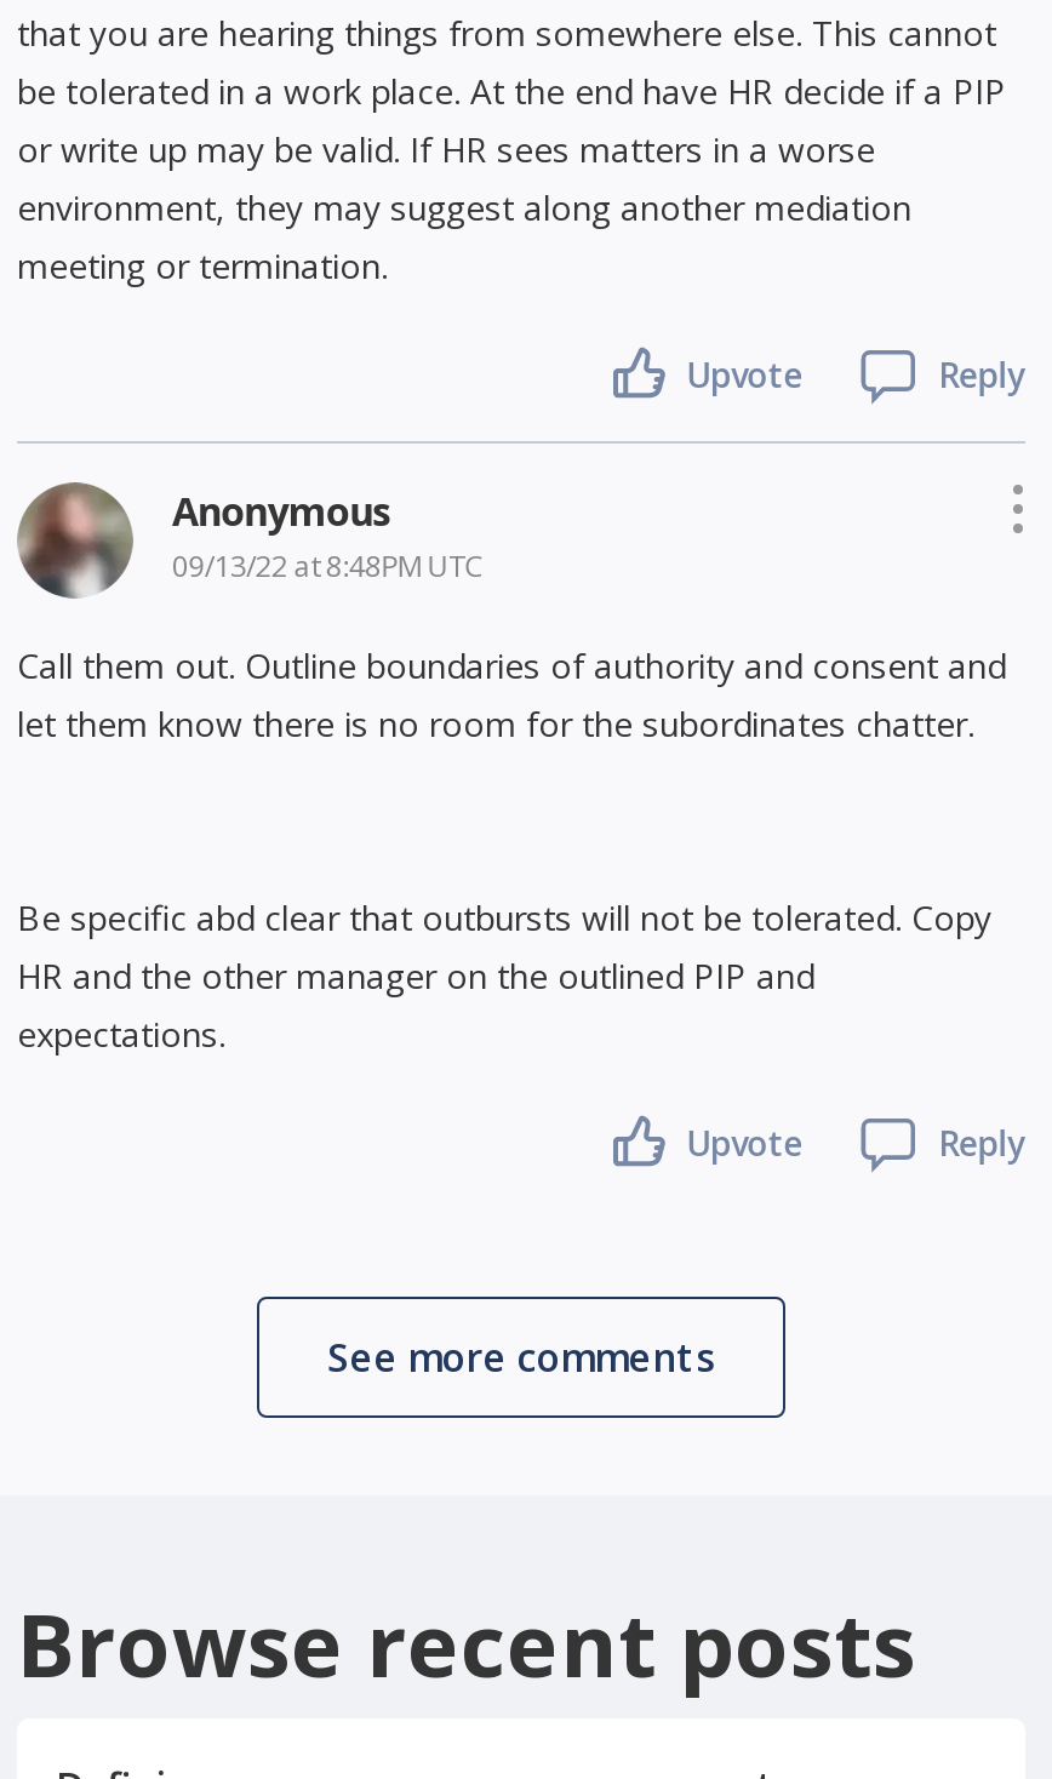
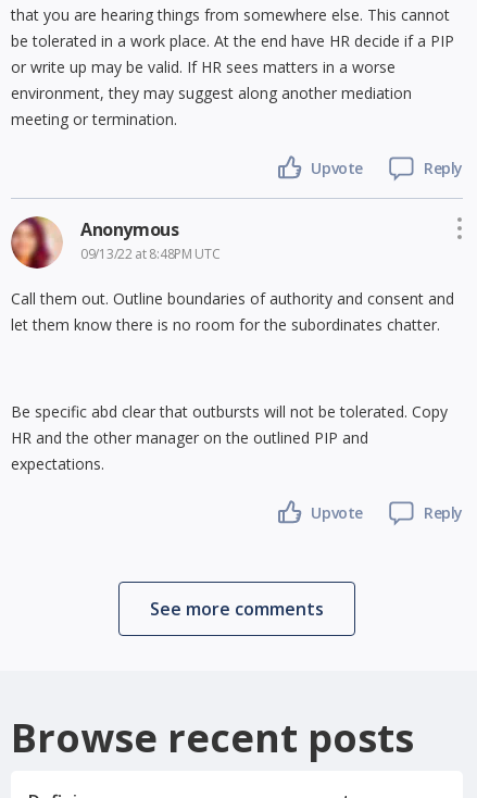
[17,485,133,599] [image] -> [12,217,62,270] [image]

